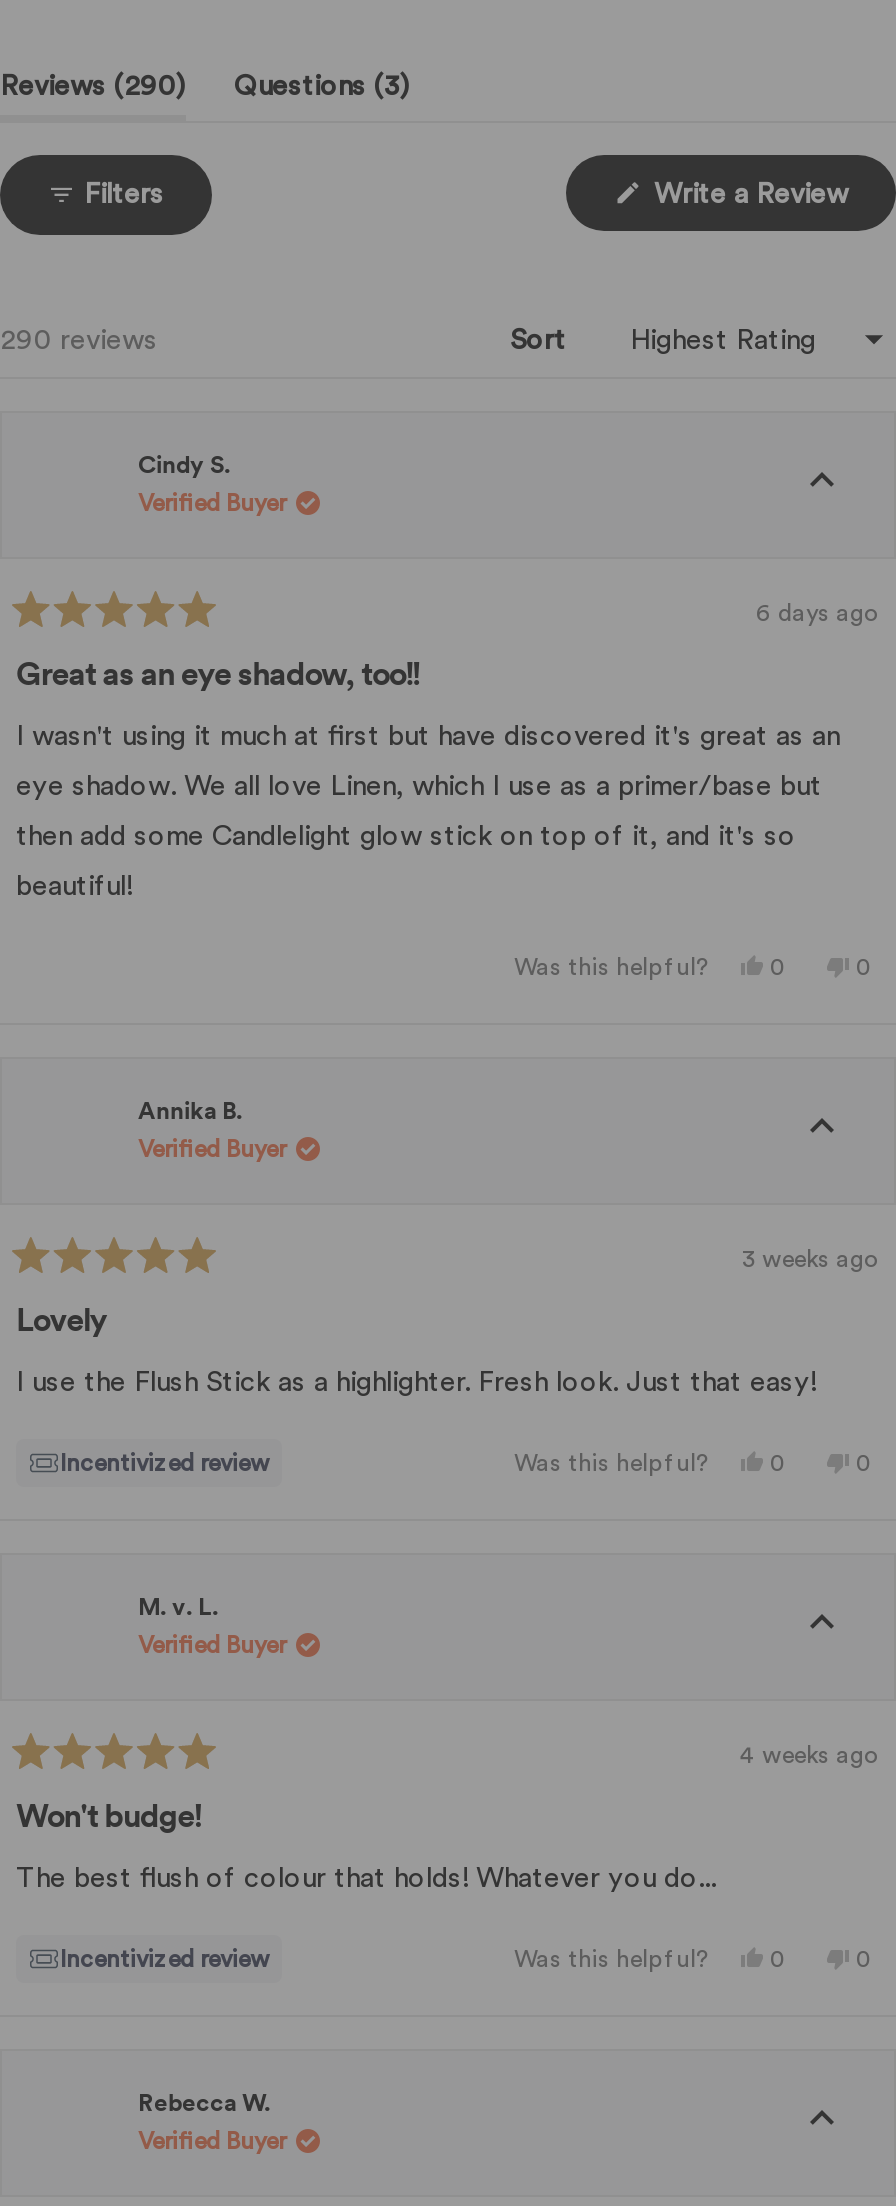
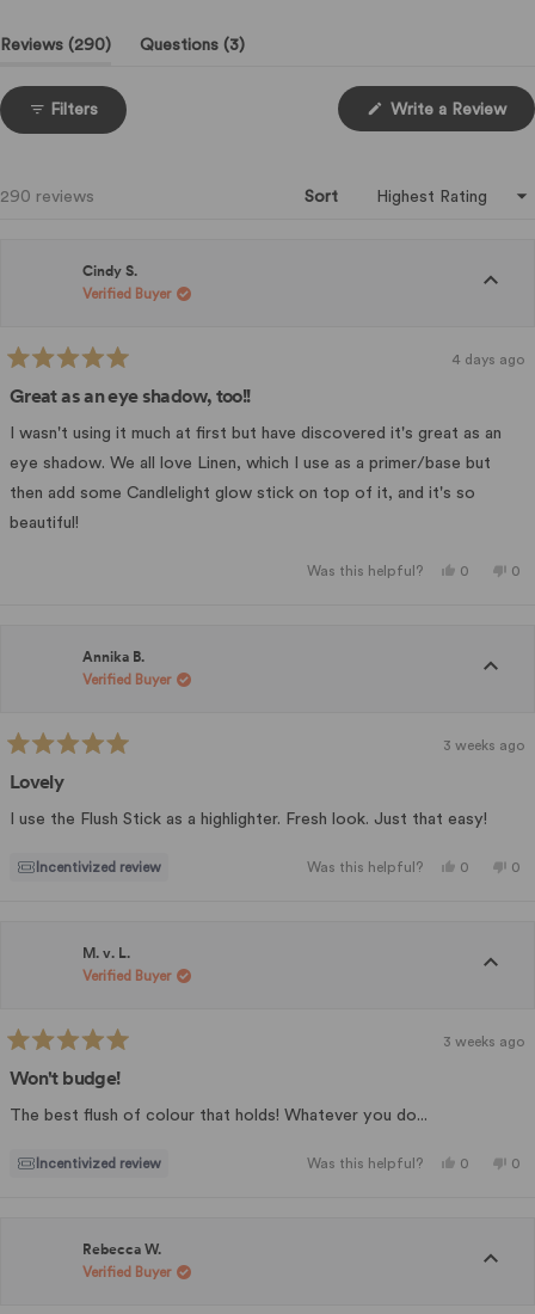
[756,600,880,628] 6 days ago -> [451,352,525,368] 4 days ago
[740,1742,880,1770] 4 weeks ago -> [443,1034,525,1050] 3 weeks ago

